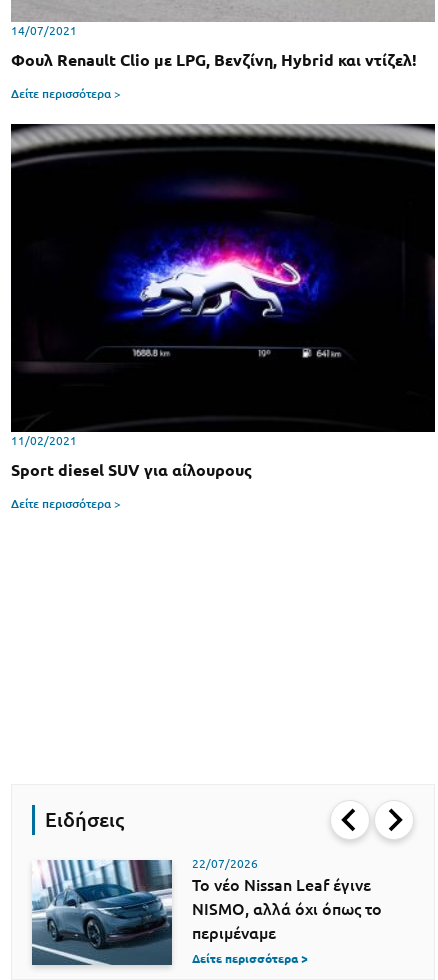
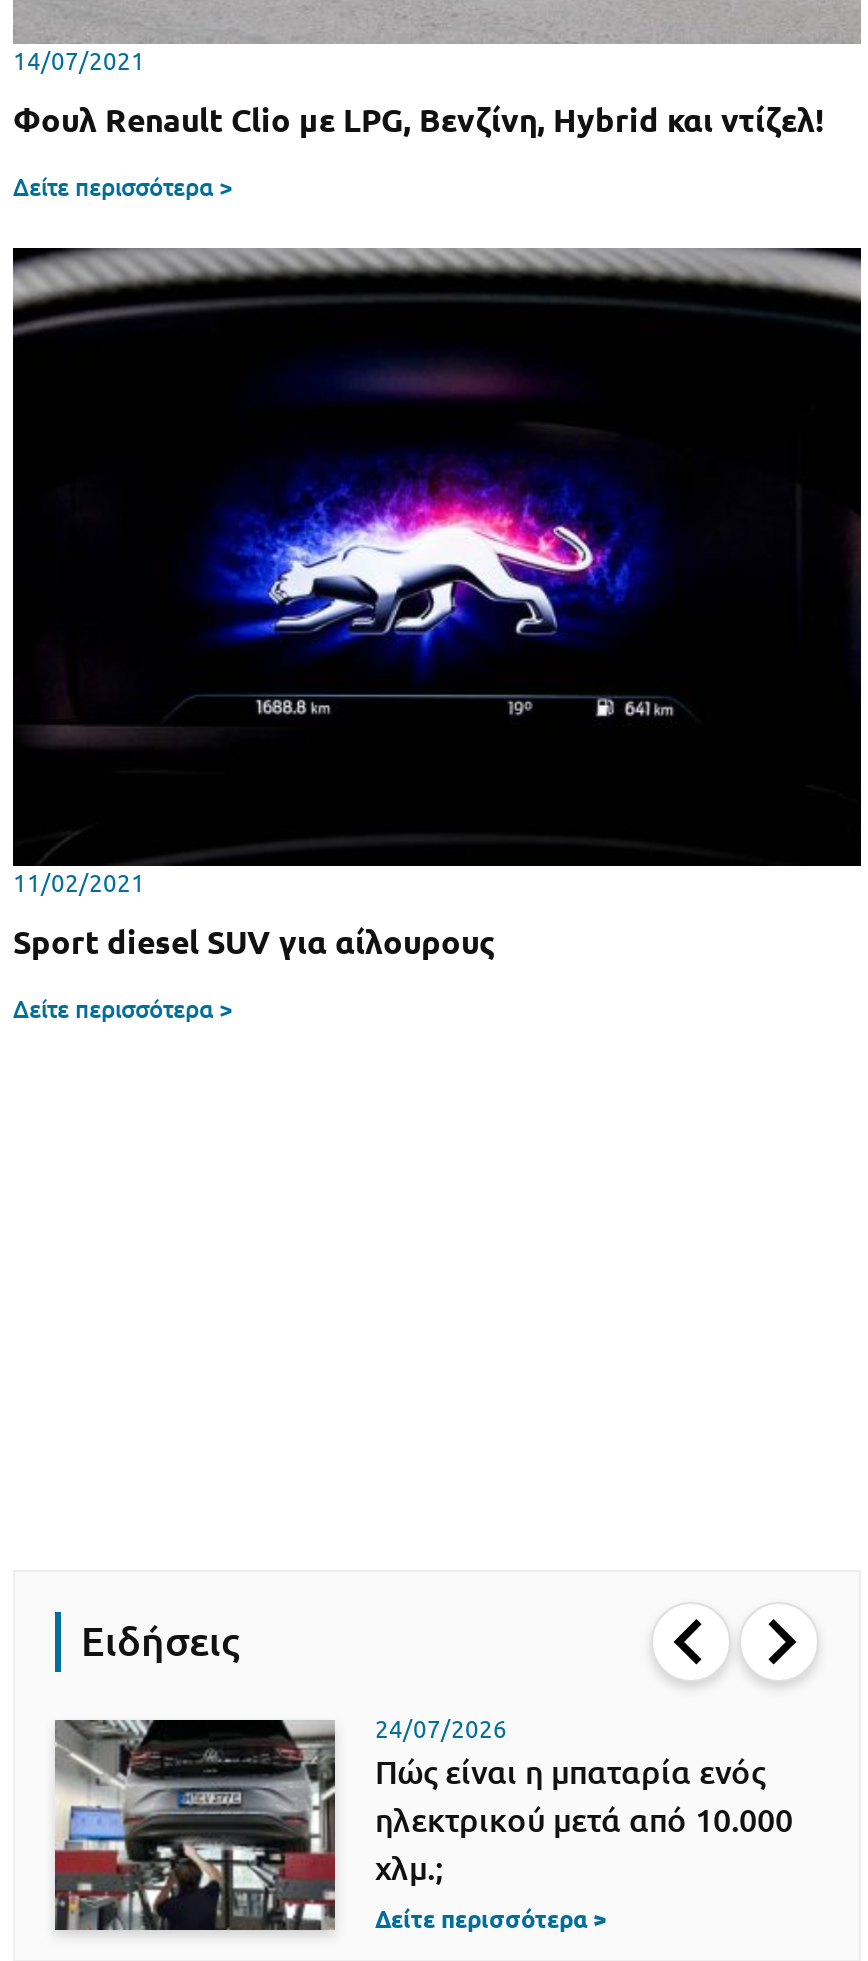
[31,857,382,965] [image] | 22/07/2026 | Το νέο Nissan Leaf έγινε | NISMO, αλλά όχι όπως το | περιμέναμε -> [53,1716,793,1932] [image] | 24/07/2026 | Πώς είναι η μπαταρία ενός | ηλεκτρικού μετά από 10.000 | χλμ.;

